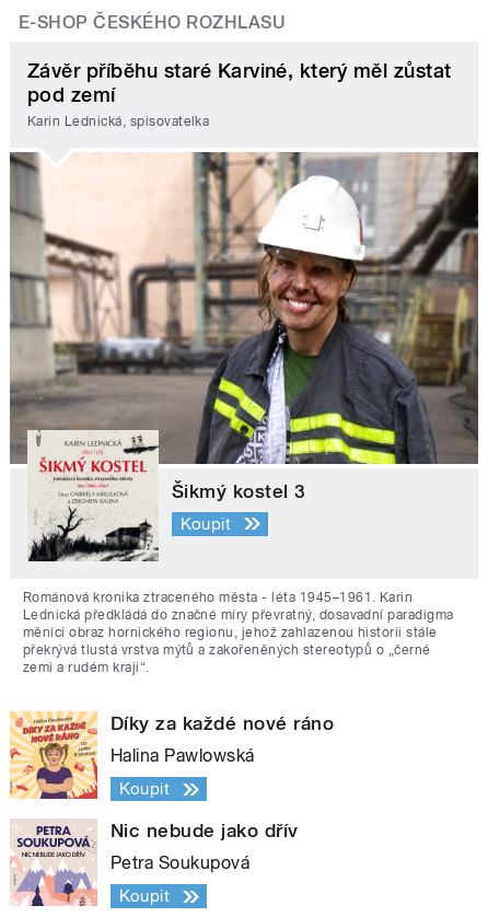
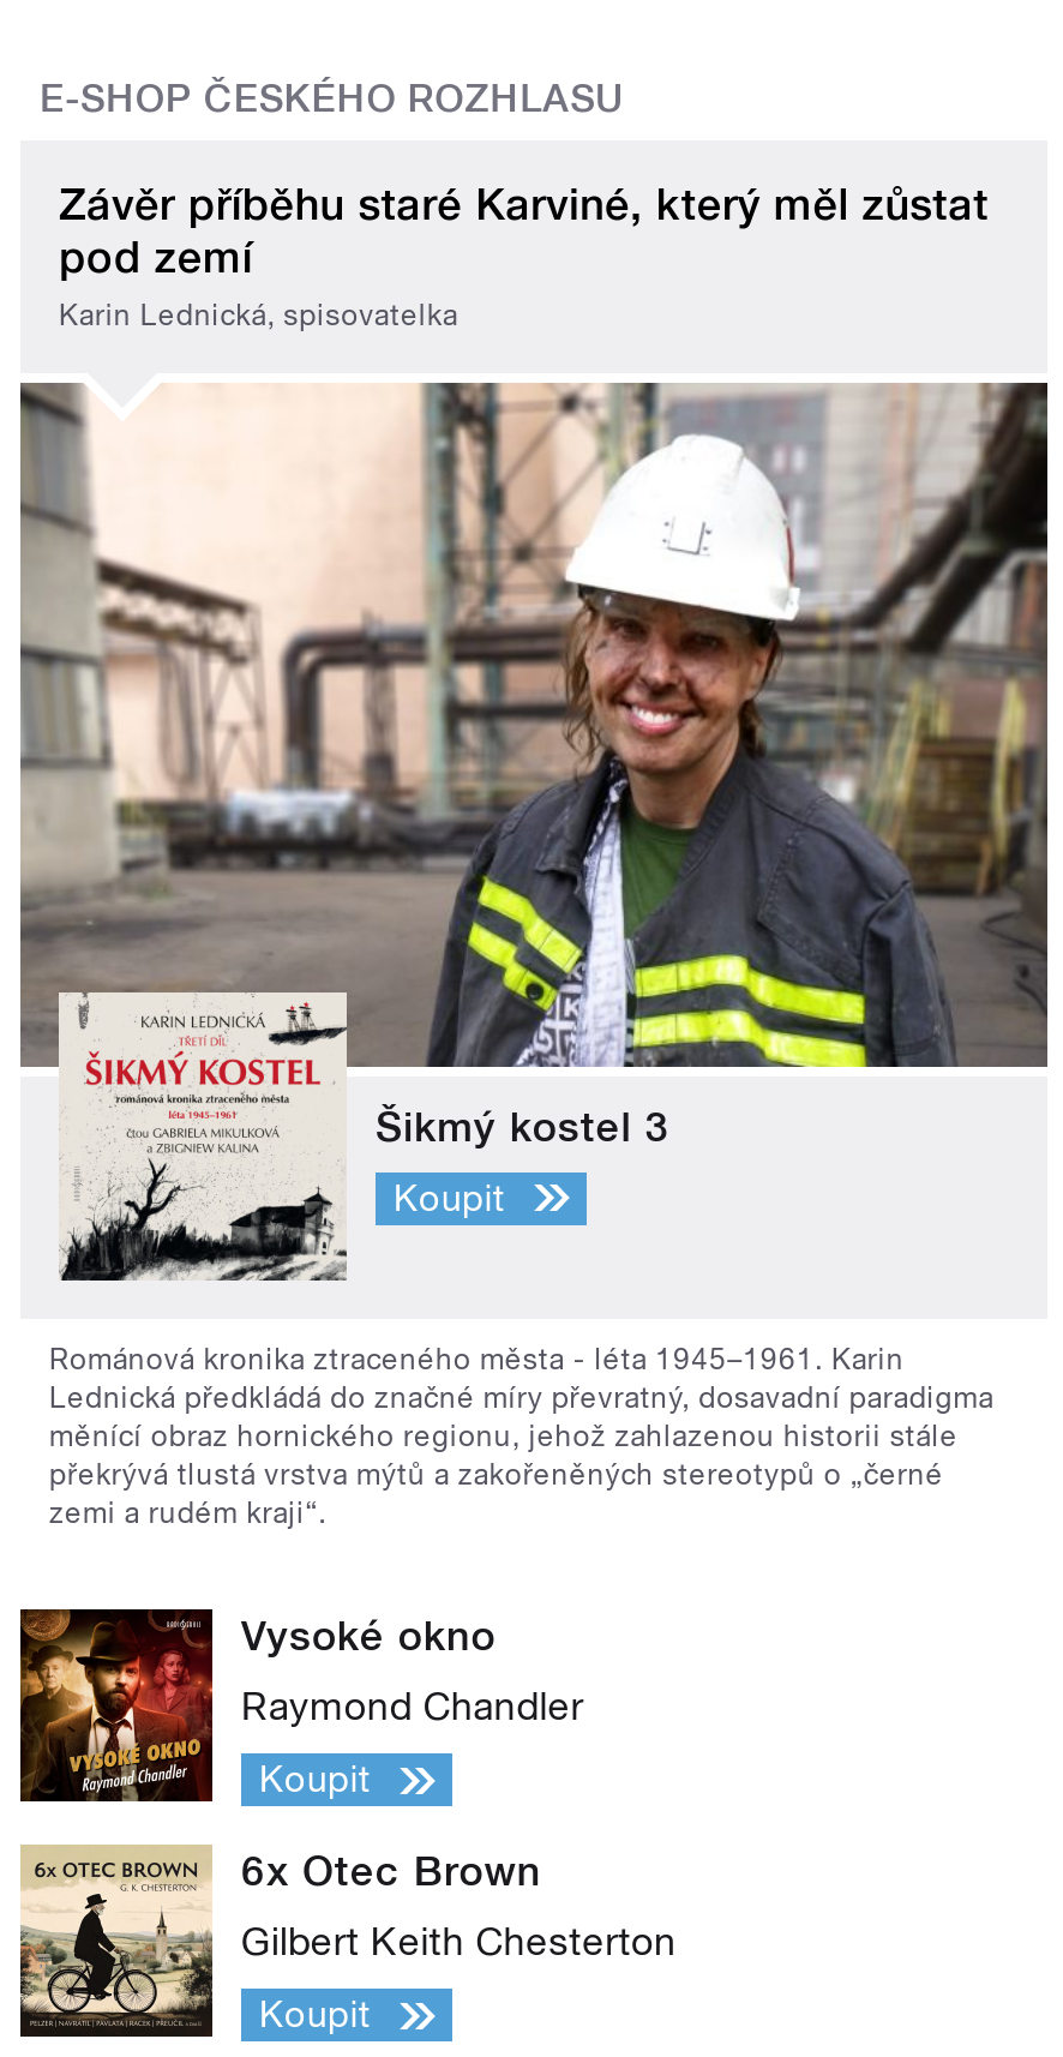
[10,711,334,800] [image] | Díky za každé nové ráno -> [18,1607,496,1804] [image] | Vysoké okno
[111,745,255,766] Halina Pawlowská -> [241,1684,584,1730] Raymond Chandler
[10,820,298,907] [image] | Nic nebude jako dřív -> [18,1845,542,2039] [image] | 6x Otec Brown
[111,853,250,873] Petra Soukupová -> [241,1919,677,1965] Gilbert Keith Chesterton

